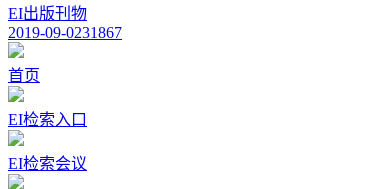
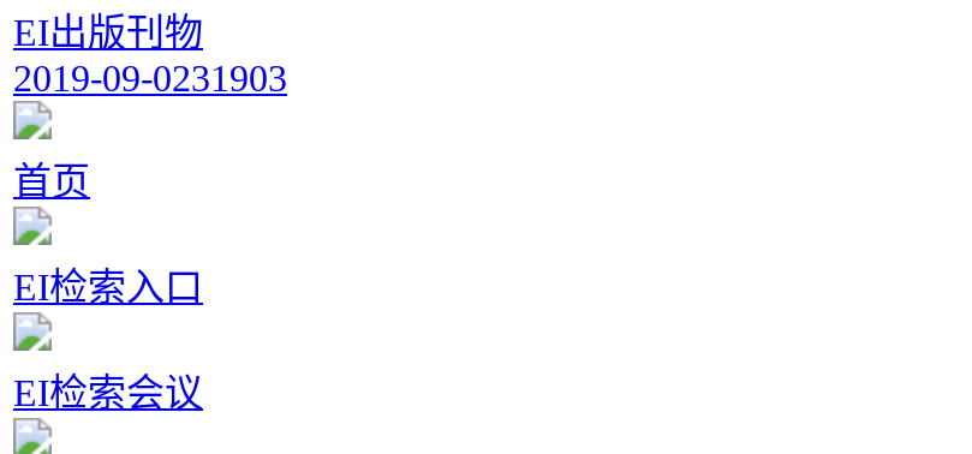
[8,24,122,41] 2019-09-0231867 -> [13,57,287,98] 2019-09-0231903

